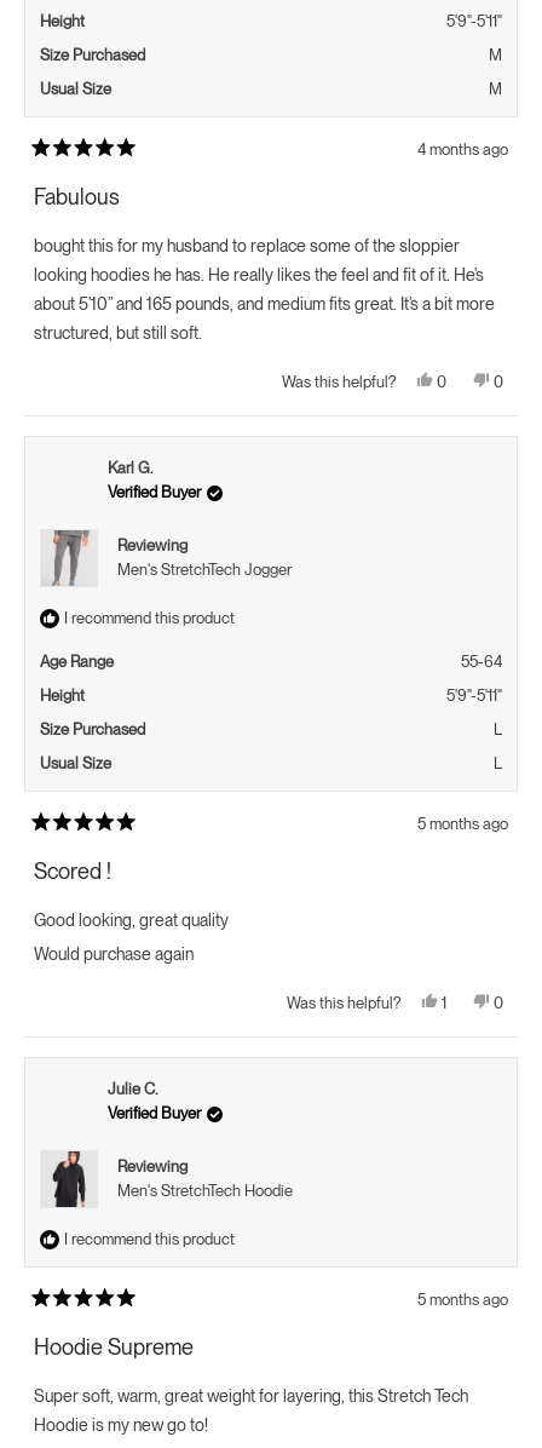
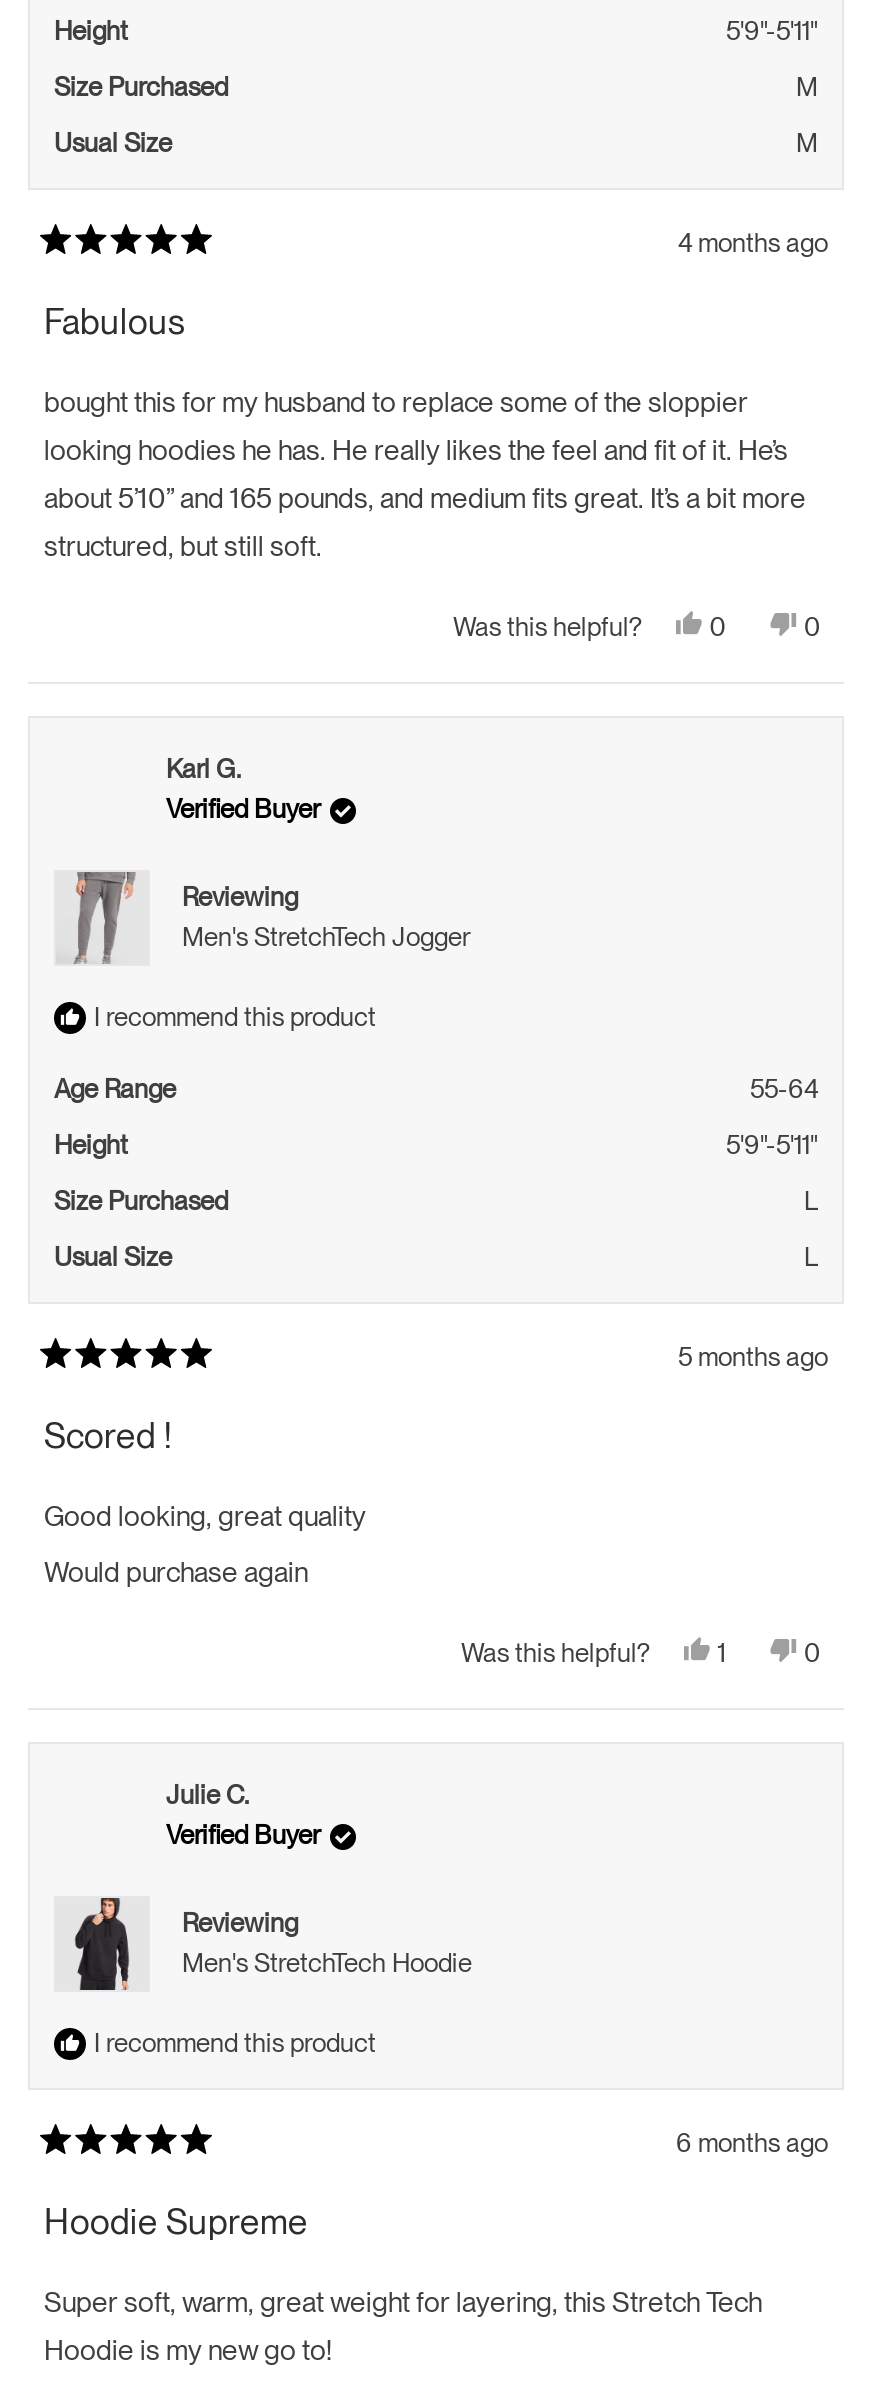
[417,1291,508,1309] 5 months ago -> [676,2129,828,2159] 6 months ago

